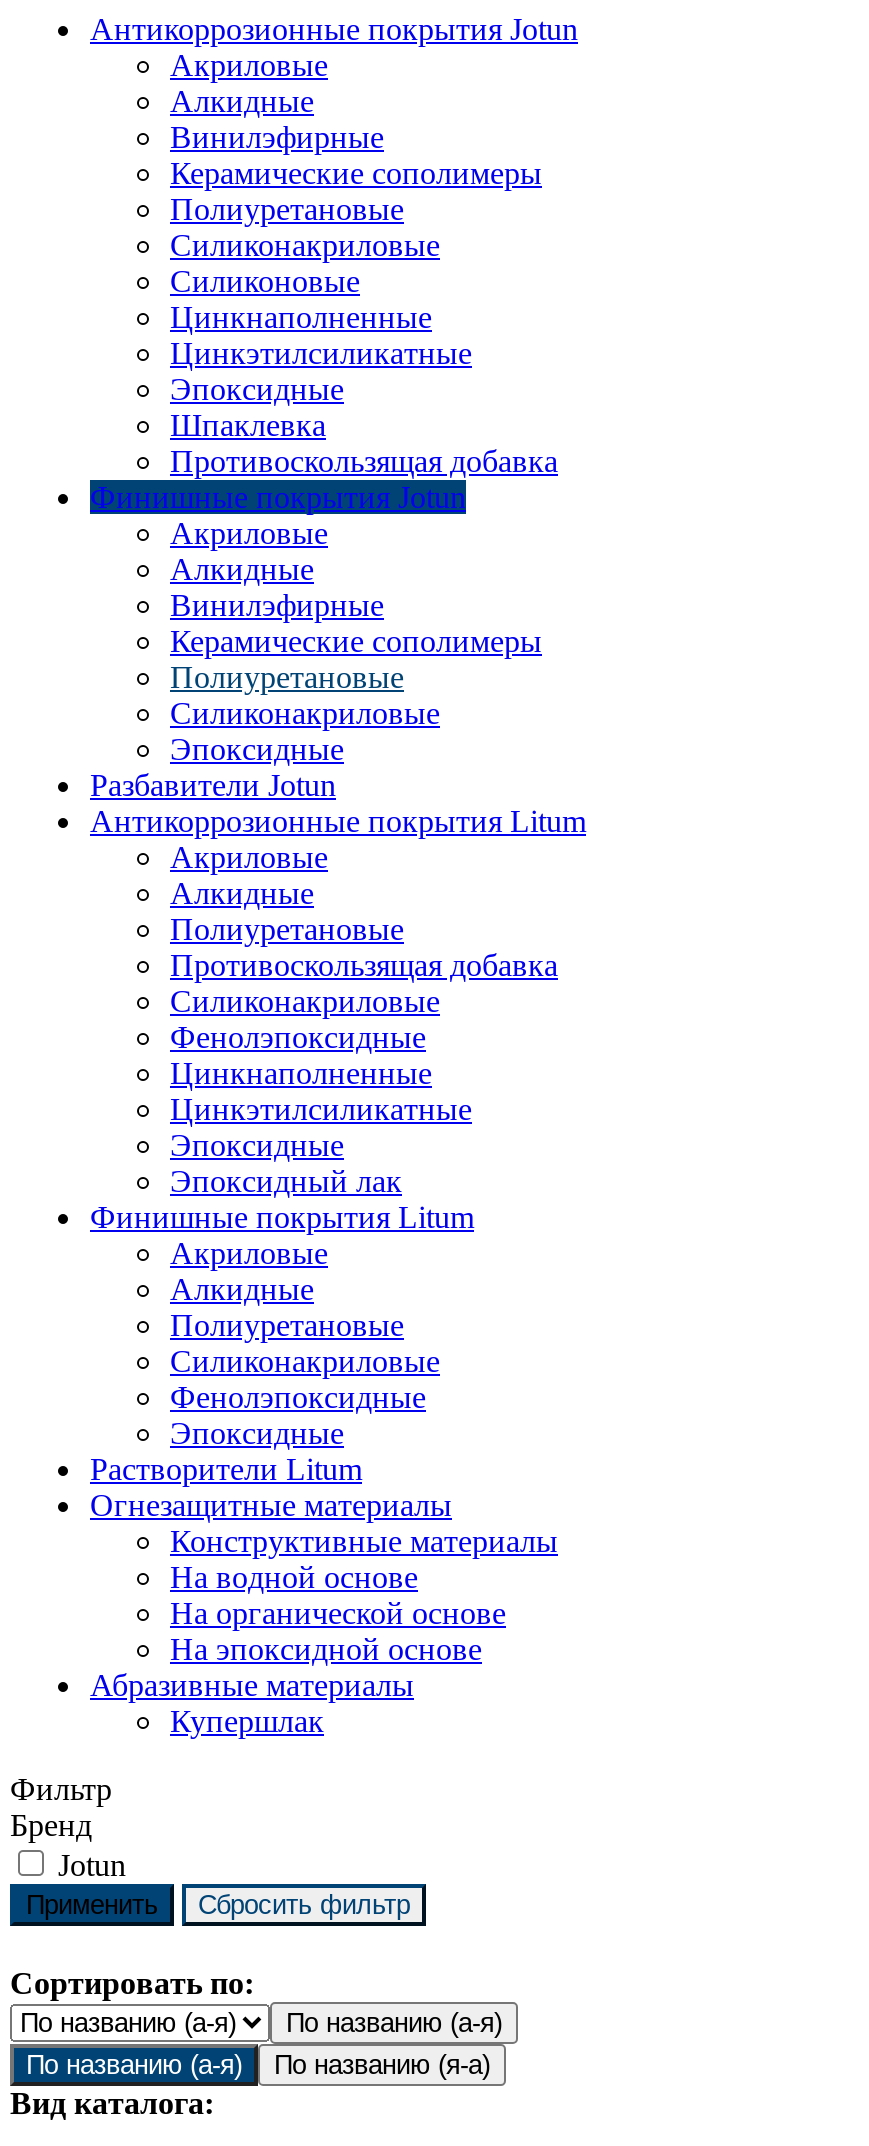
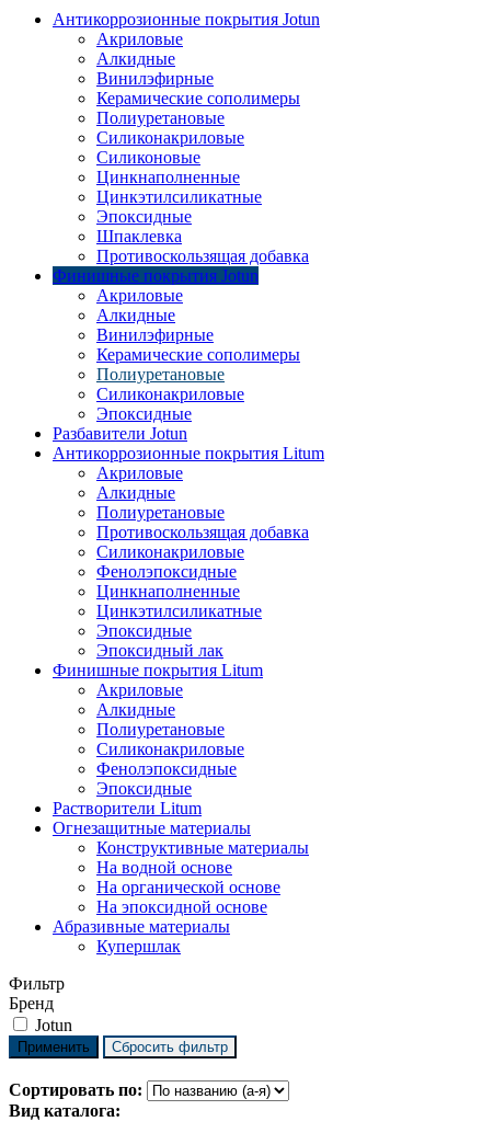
[26,2008,502,2080] По названию (а-я) | По названию (а-я) | По названию (я-а) -> none

